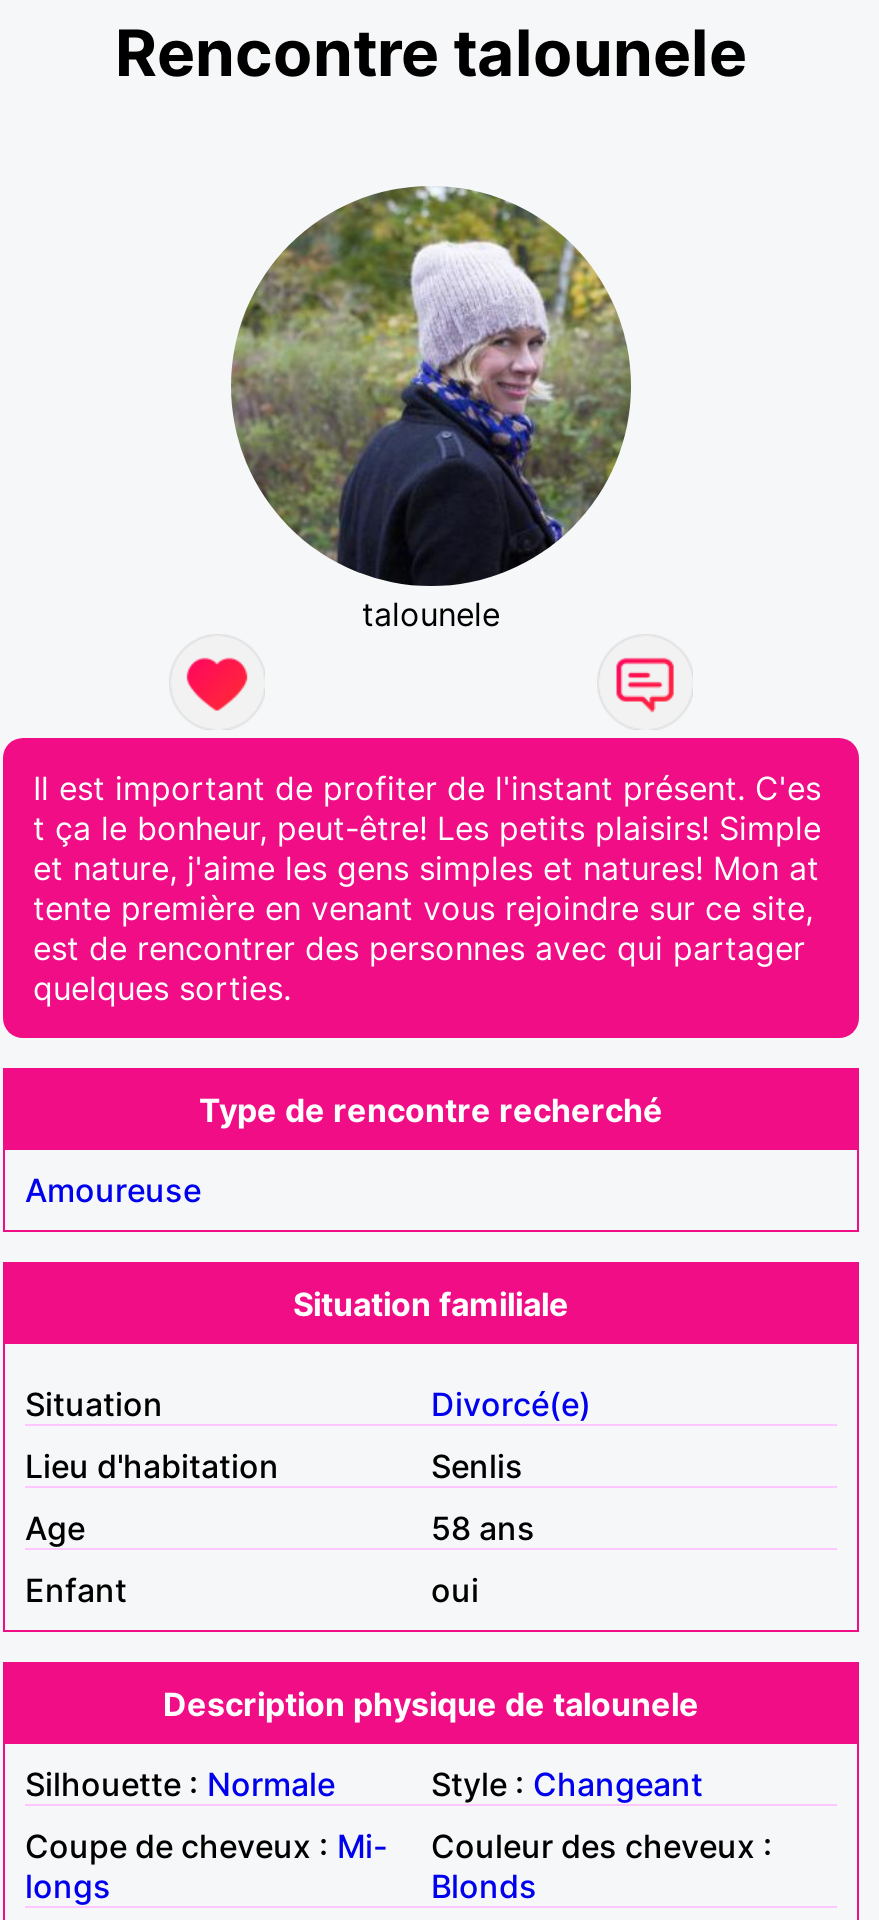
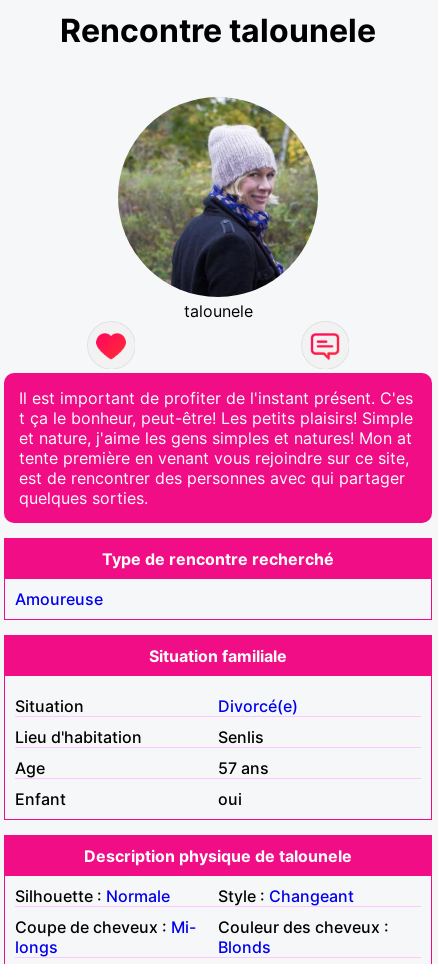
[431,1508,535,1548] 58 ans -> [218,758,269,778] 57 ans

